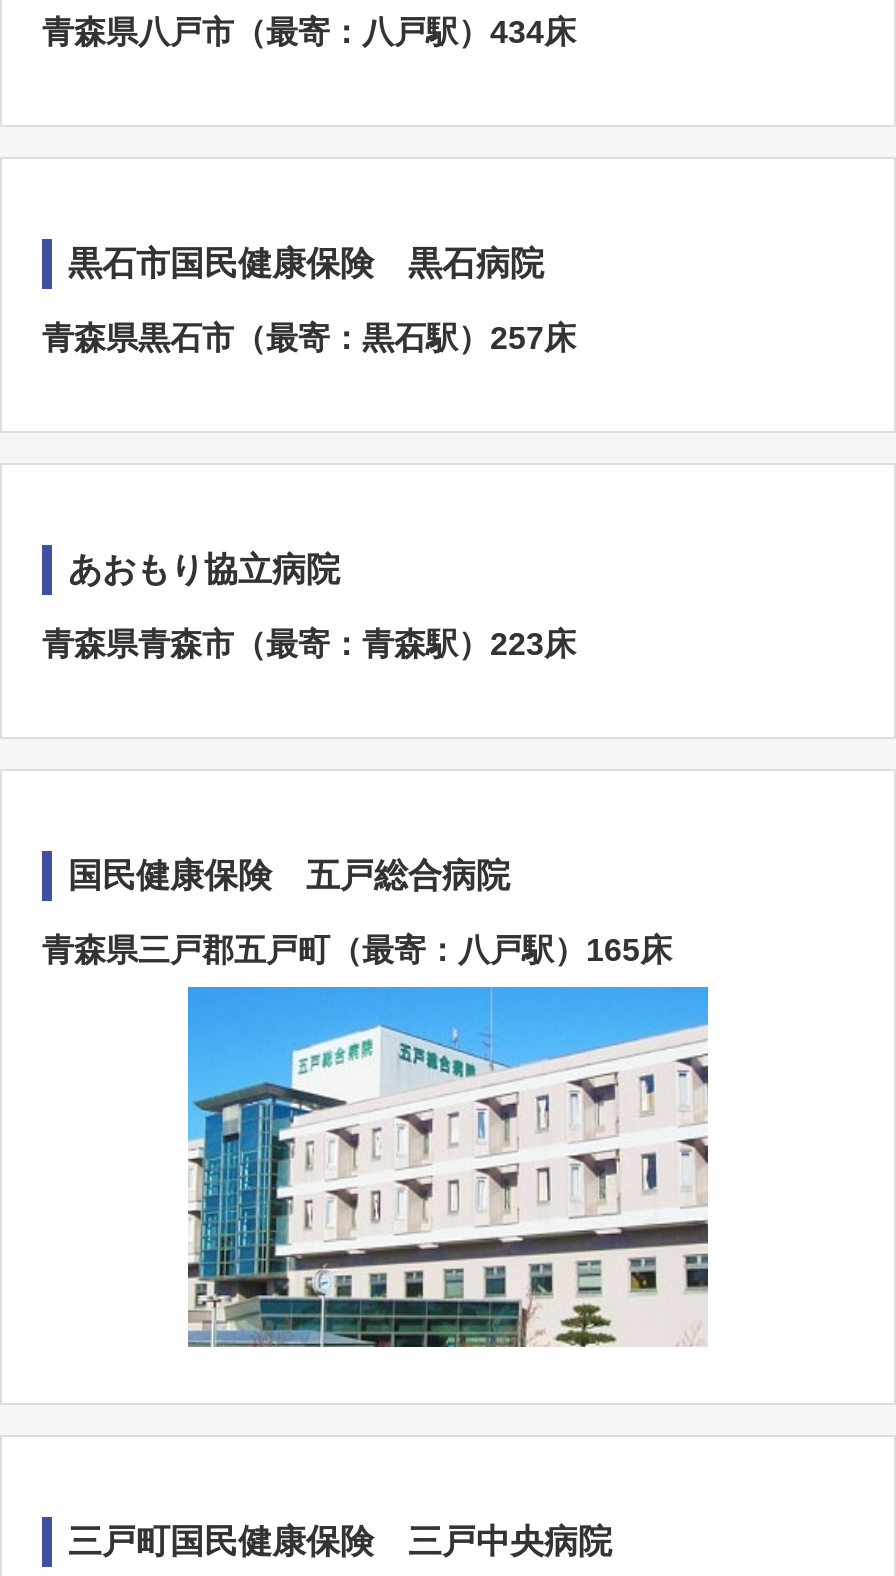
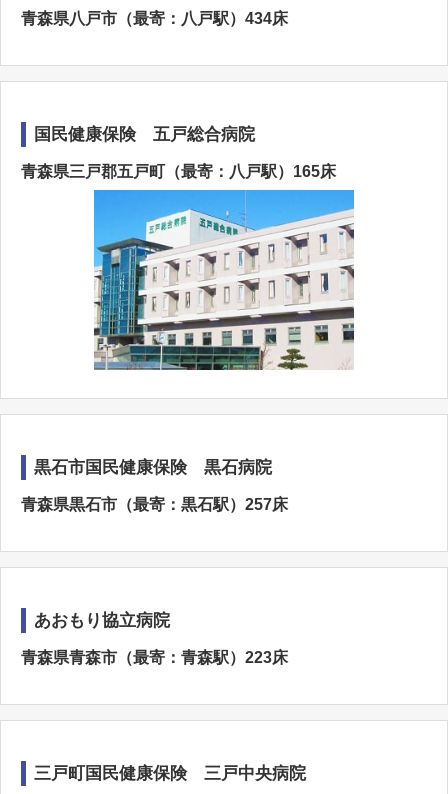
moved [42,245,576,661] -> [21,458,288,666]: 黒石市国民健康保険 黒石病院 | 青森県黒石市（最寄：黒石駅）257床 | あおもり協立病院 | 青森県青森市（最寄：青森駅）223床
moved [42,857,672,967] -> [21,125,336,180]: 国民健康保険 五戸総合病院 | 青森県三戸郡五戸町（最寄：八戸駅）165床
moved [186,985,710,1349] -> [93,189,355,371]: [image]

